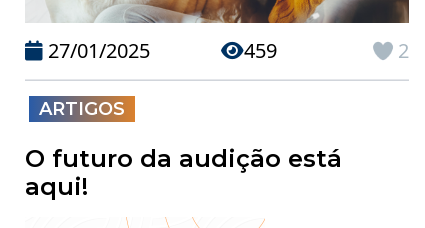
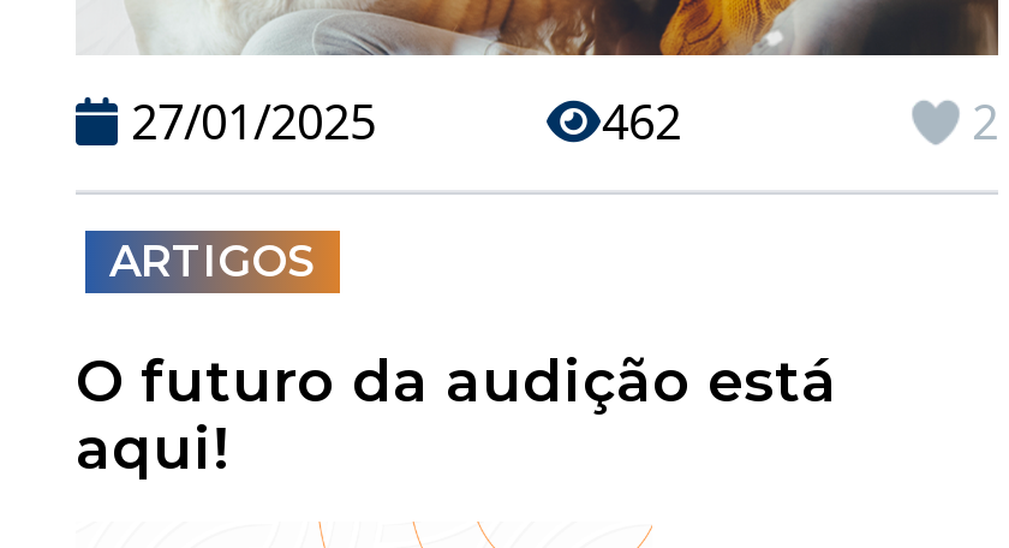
[244,37,277,64] 459 -> [602,90,681,155] 462

